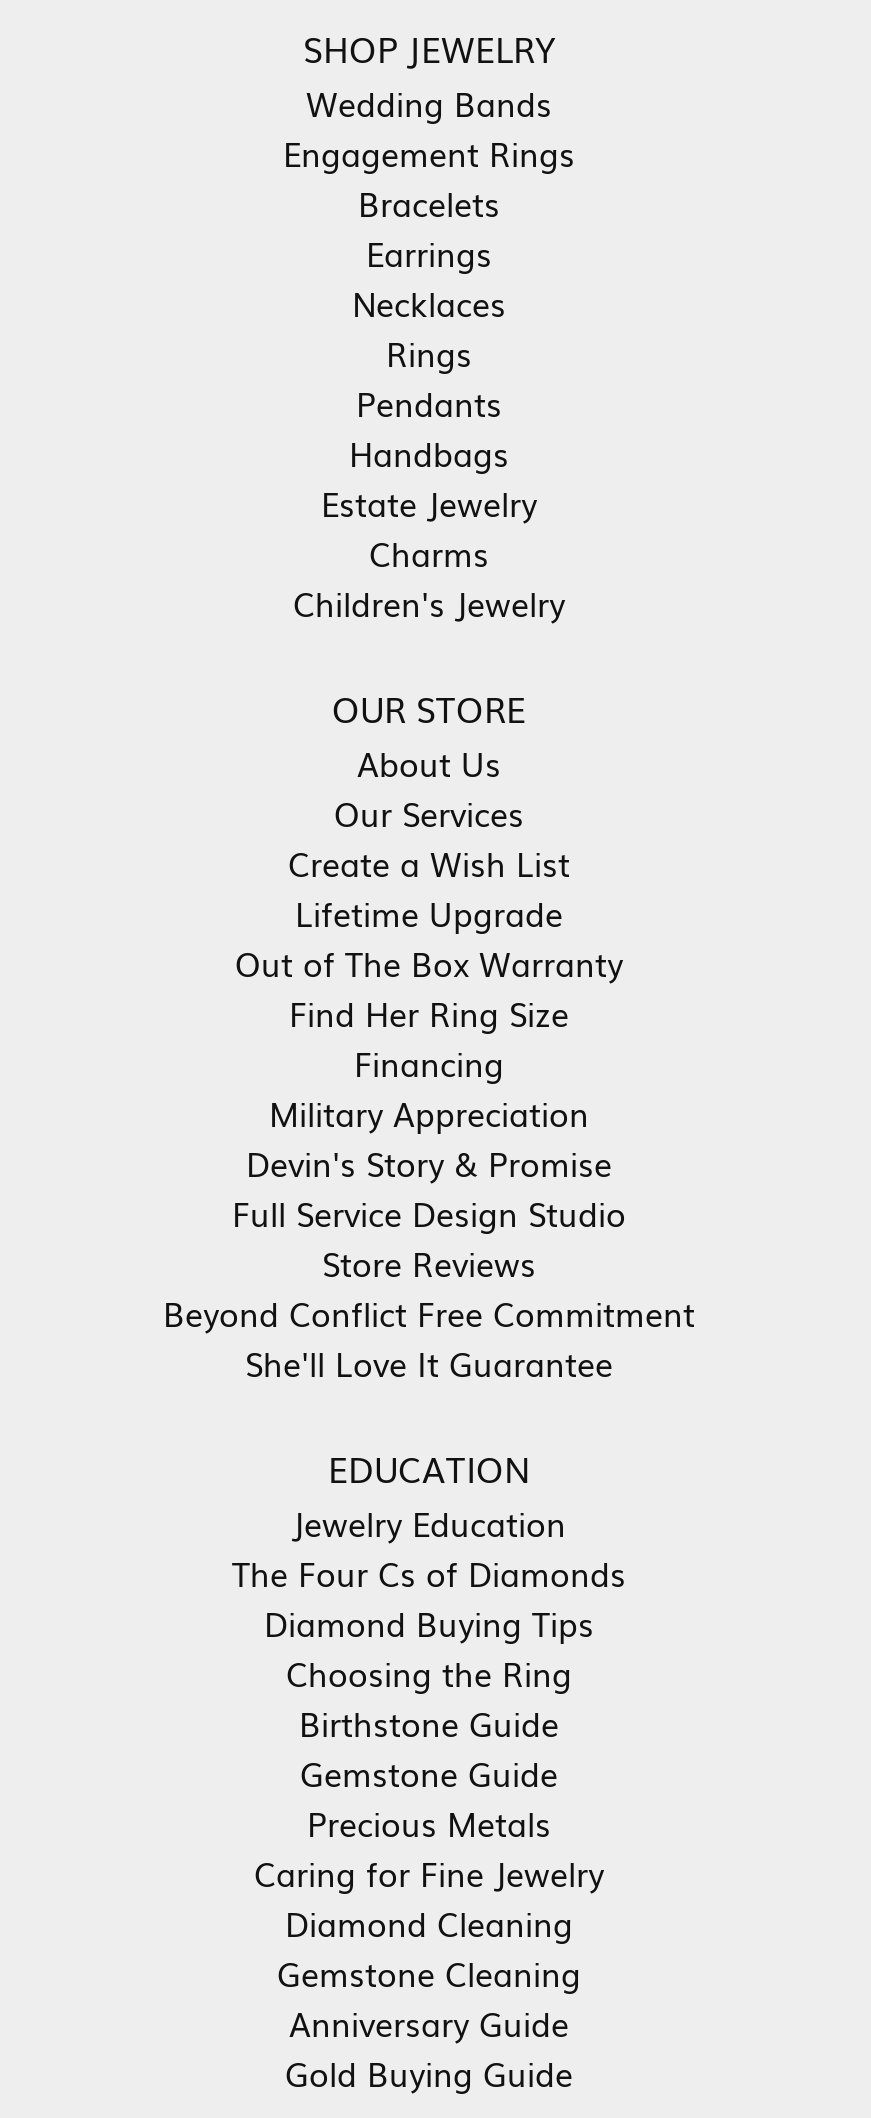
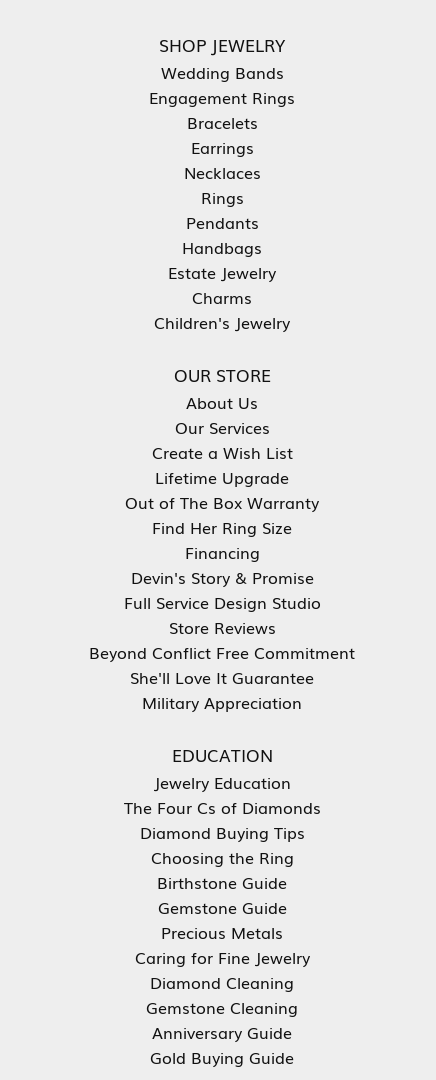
moved [269,1089,589,1137] -> [142,690,302,714]: Military Appreciation
moved [163,1139,695,1387] -> [89,565,355,689]: Devin's Story & Promise | Full Service Design Studio | Store Reviews | Beyond Conflict Free Commitment | She'll Love It Guarantee

